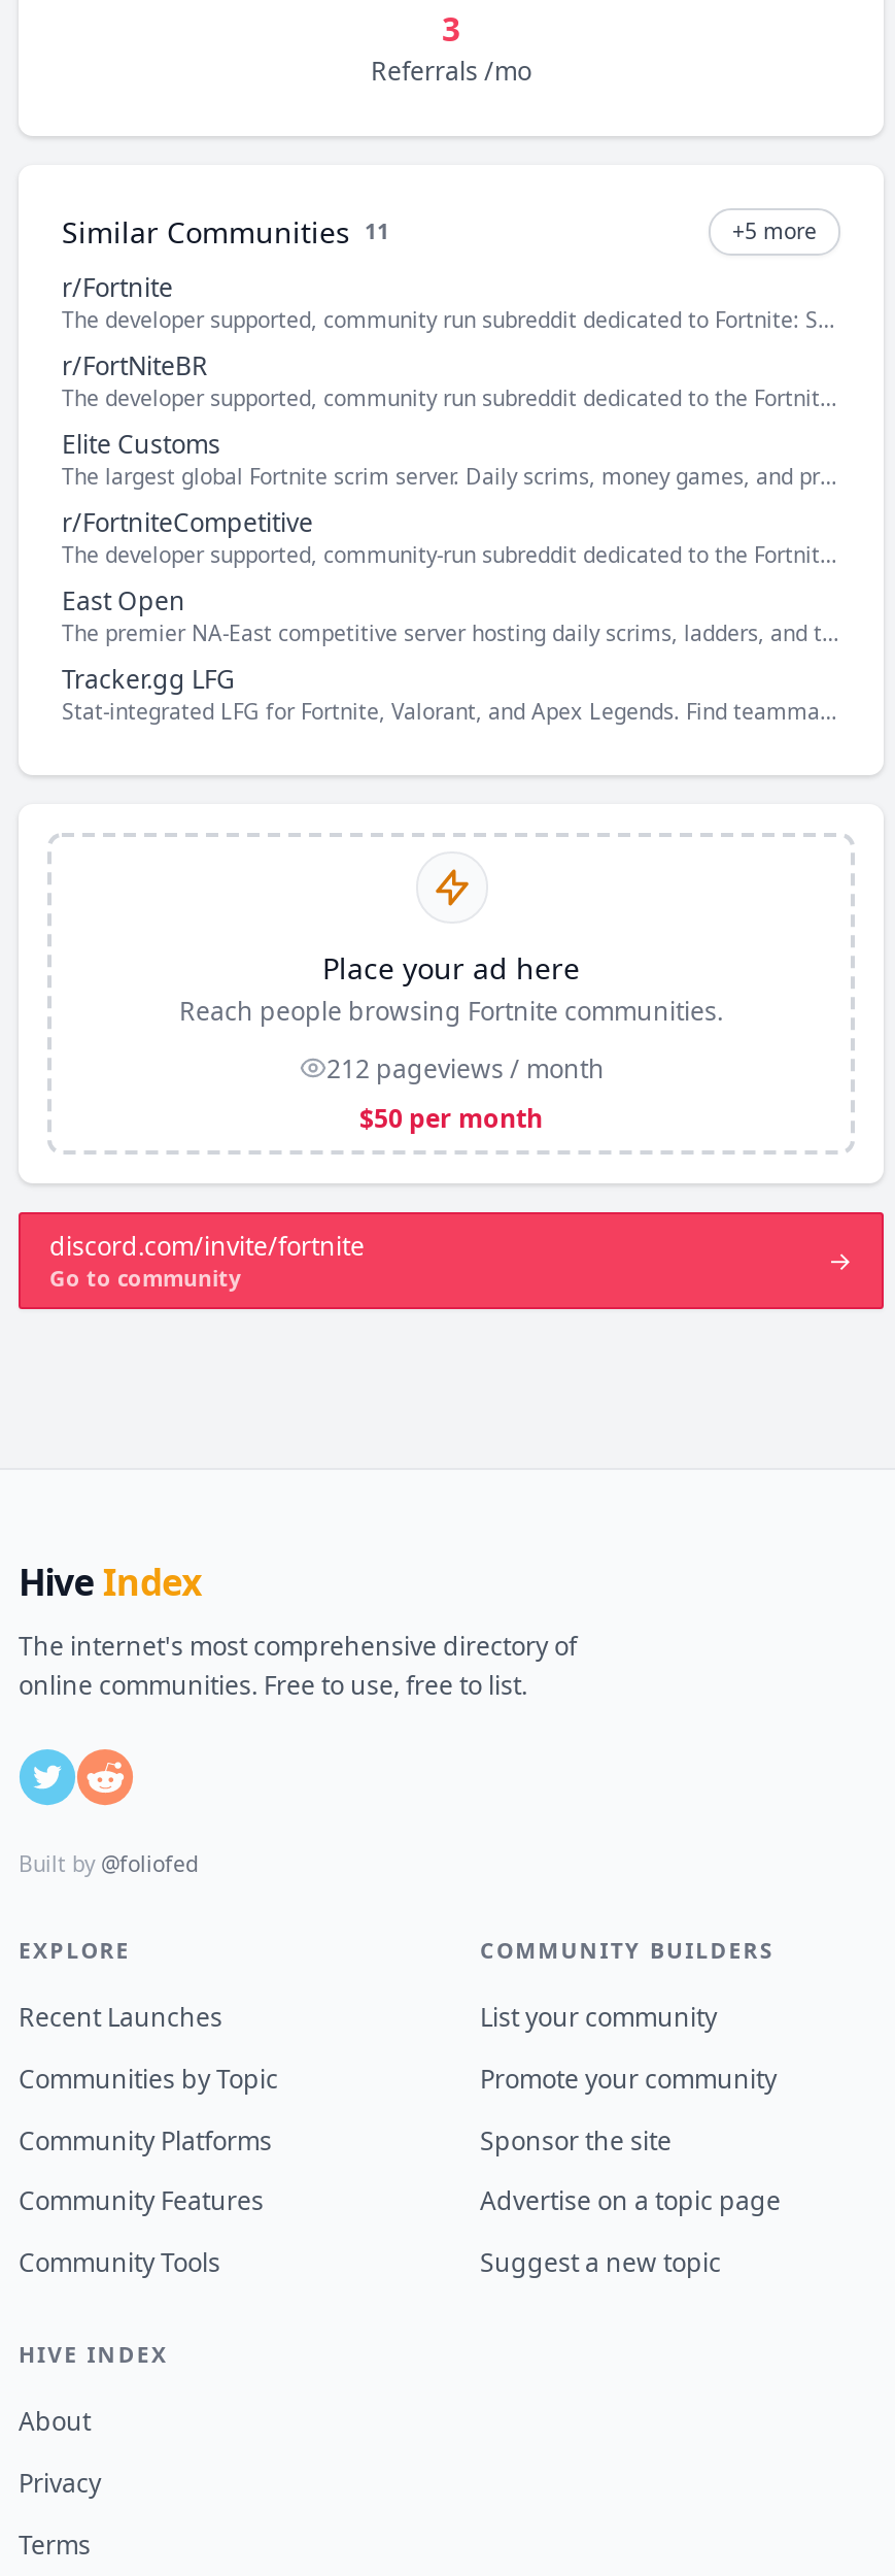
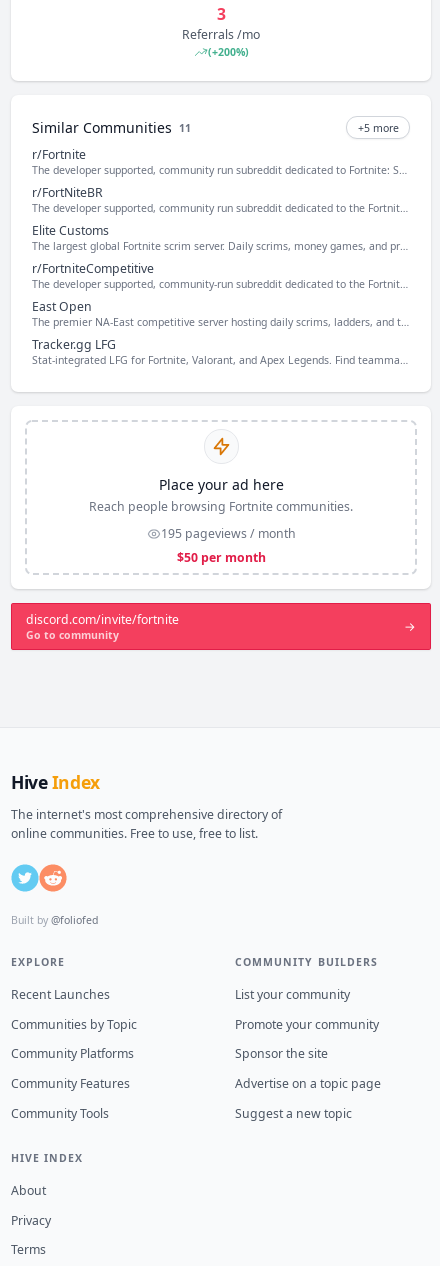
none -> [207,45,248,59] (+200%)
[326,1051,605,1086] 212 pageviews / month -> [160,525,295,542] 195 pageviews / month

